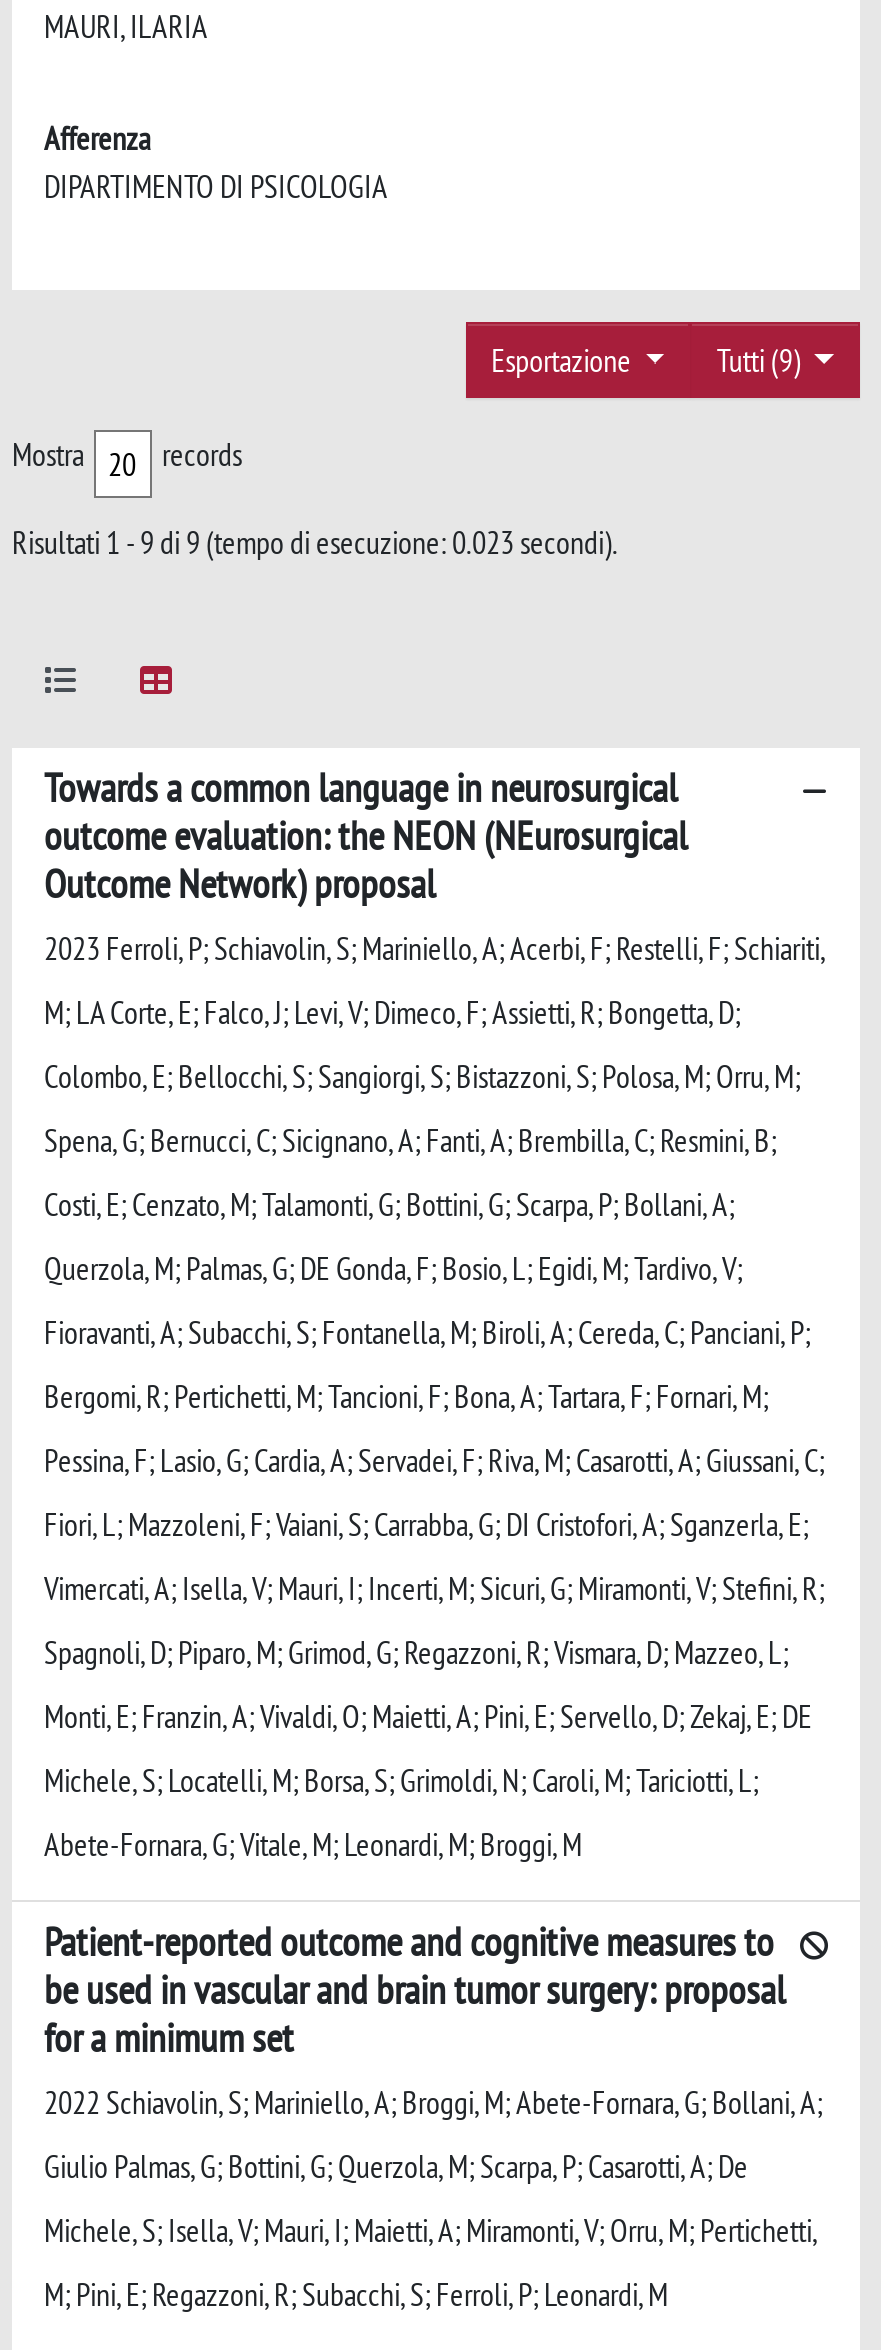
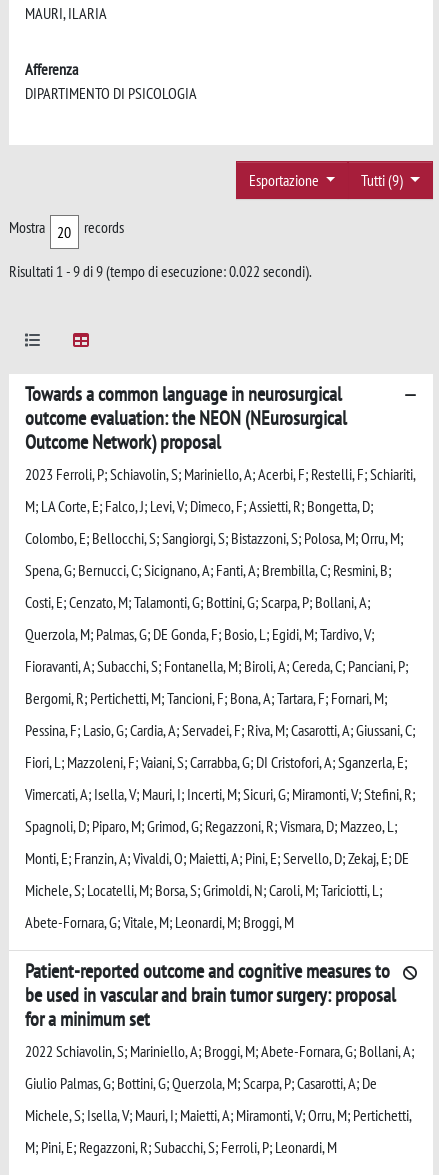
[12,522,618,562] Risultati 1 - 9 di 9 (tempo di esecuzione: 0.023 secondi). -> [9,261,312,281] Risultati 1 - 9 di 9 (tempo di esecuzione: 0.022 secondi).

